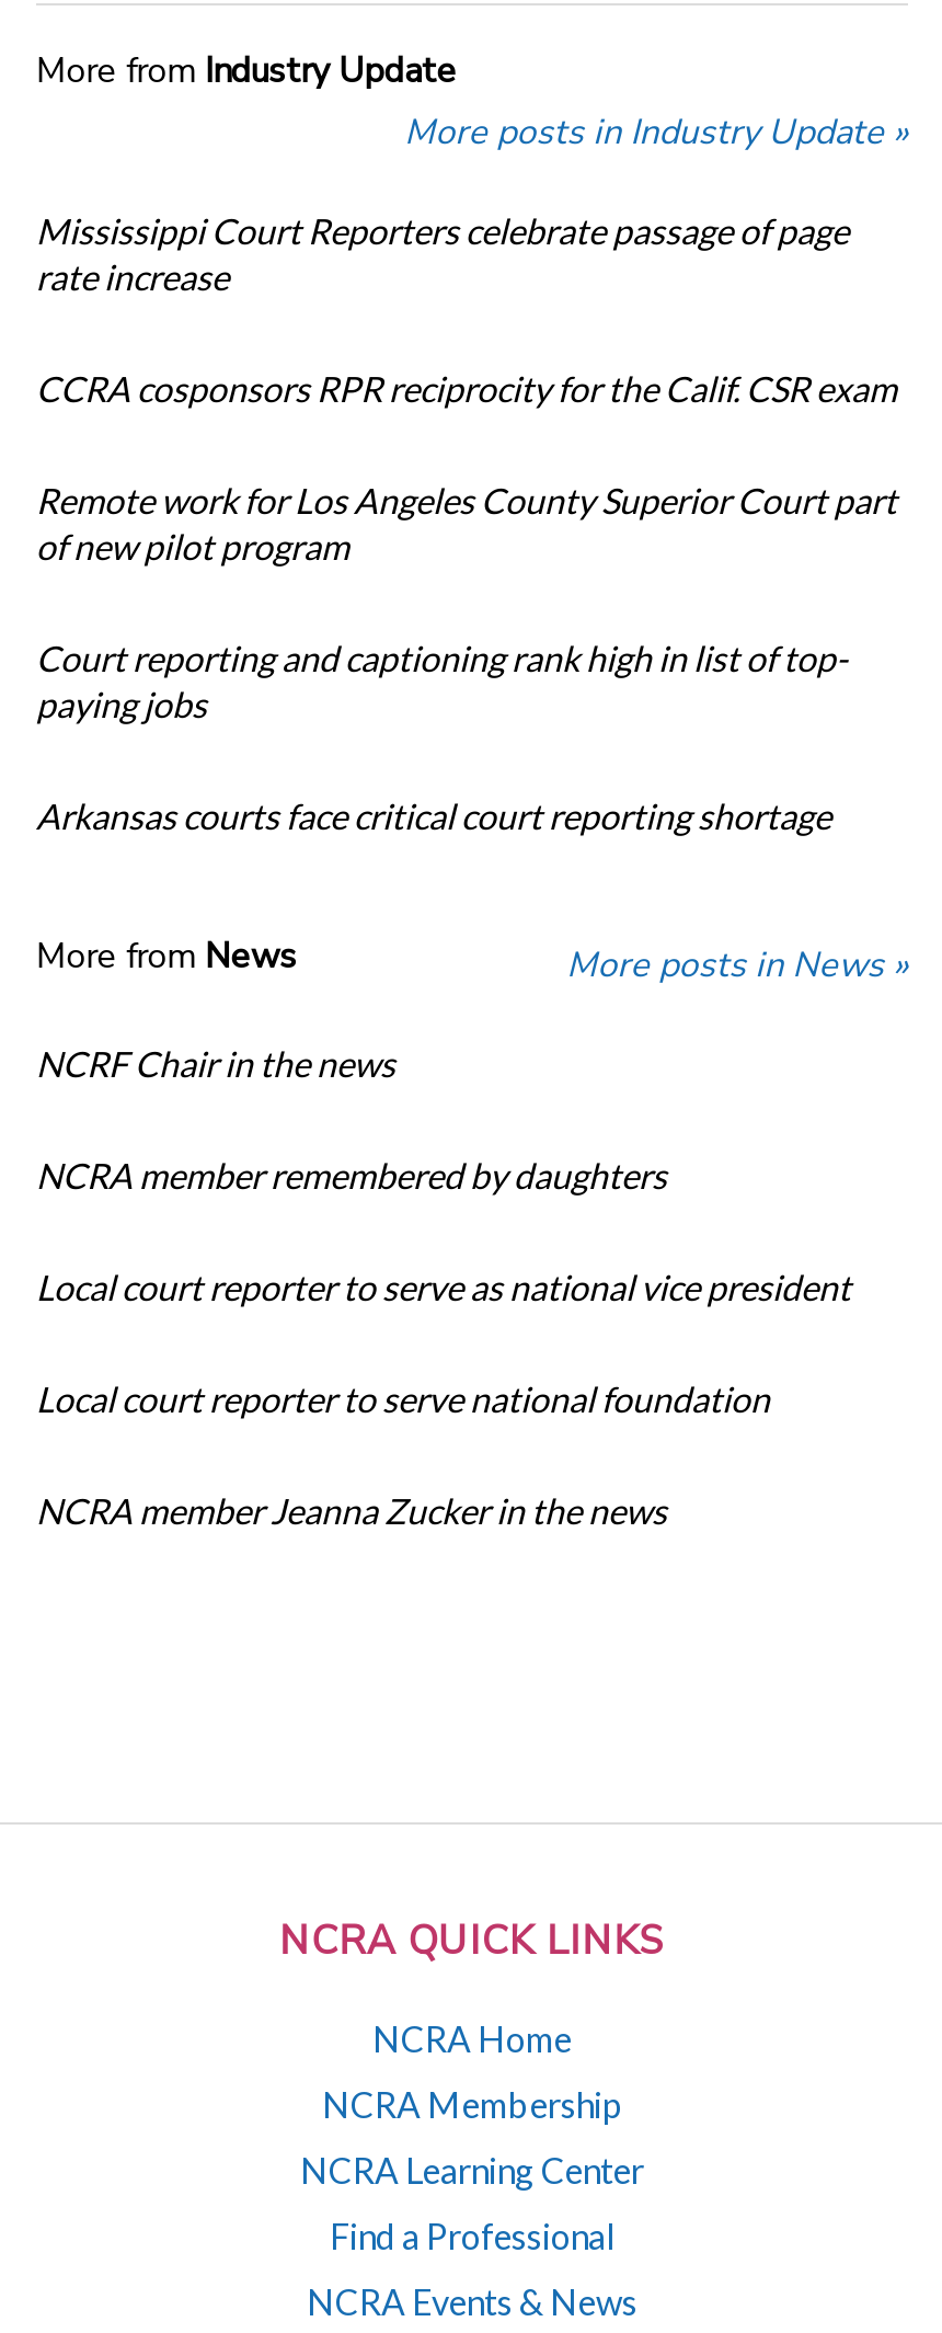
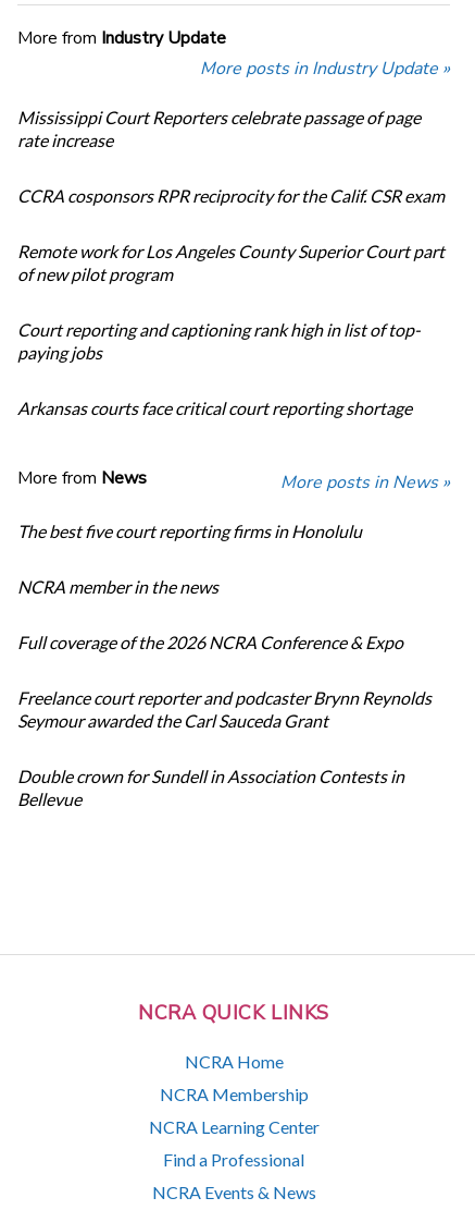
[36,1043,395,1084] NCRF Chair in the news -> [17,521,362,542] The best five court reporting firms in Honolulu
[36,1154,667,1196] NCRA member remembered by daughters -> [17,576,218,597] NCRA member in the news
[36,1266,851,1308] Local court reporter to serve as national vice president -> [17,632,406,653] Full coverage of the 2026 NCRA Conference & Expo
[36,1378,770,1420] Local court reporter to serve national foundation -> [17,687,431,731] Freelance court reporter and podcaster Brynn Reynolds | Seymour awarded the Carl Sauceda Grant
[36,1490,667,1531] NCRA member Jeanna Zucker in the news -> [17,766,404,809] Double crown for Sundell in Association Contests in | Bellevue

